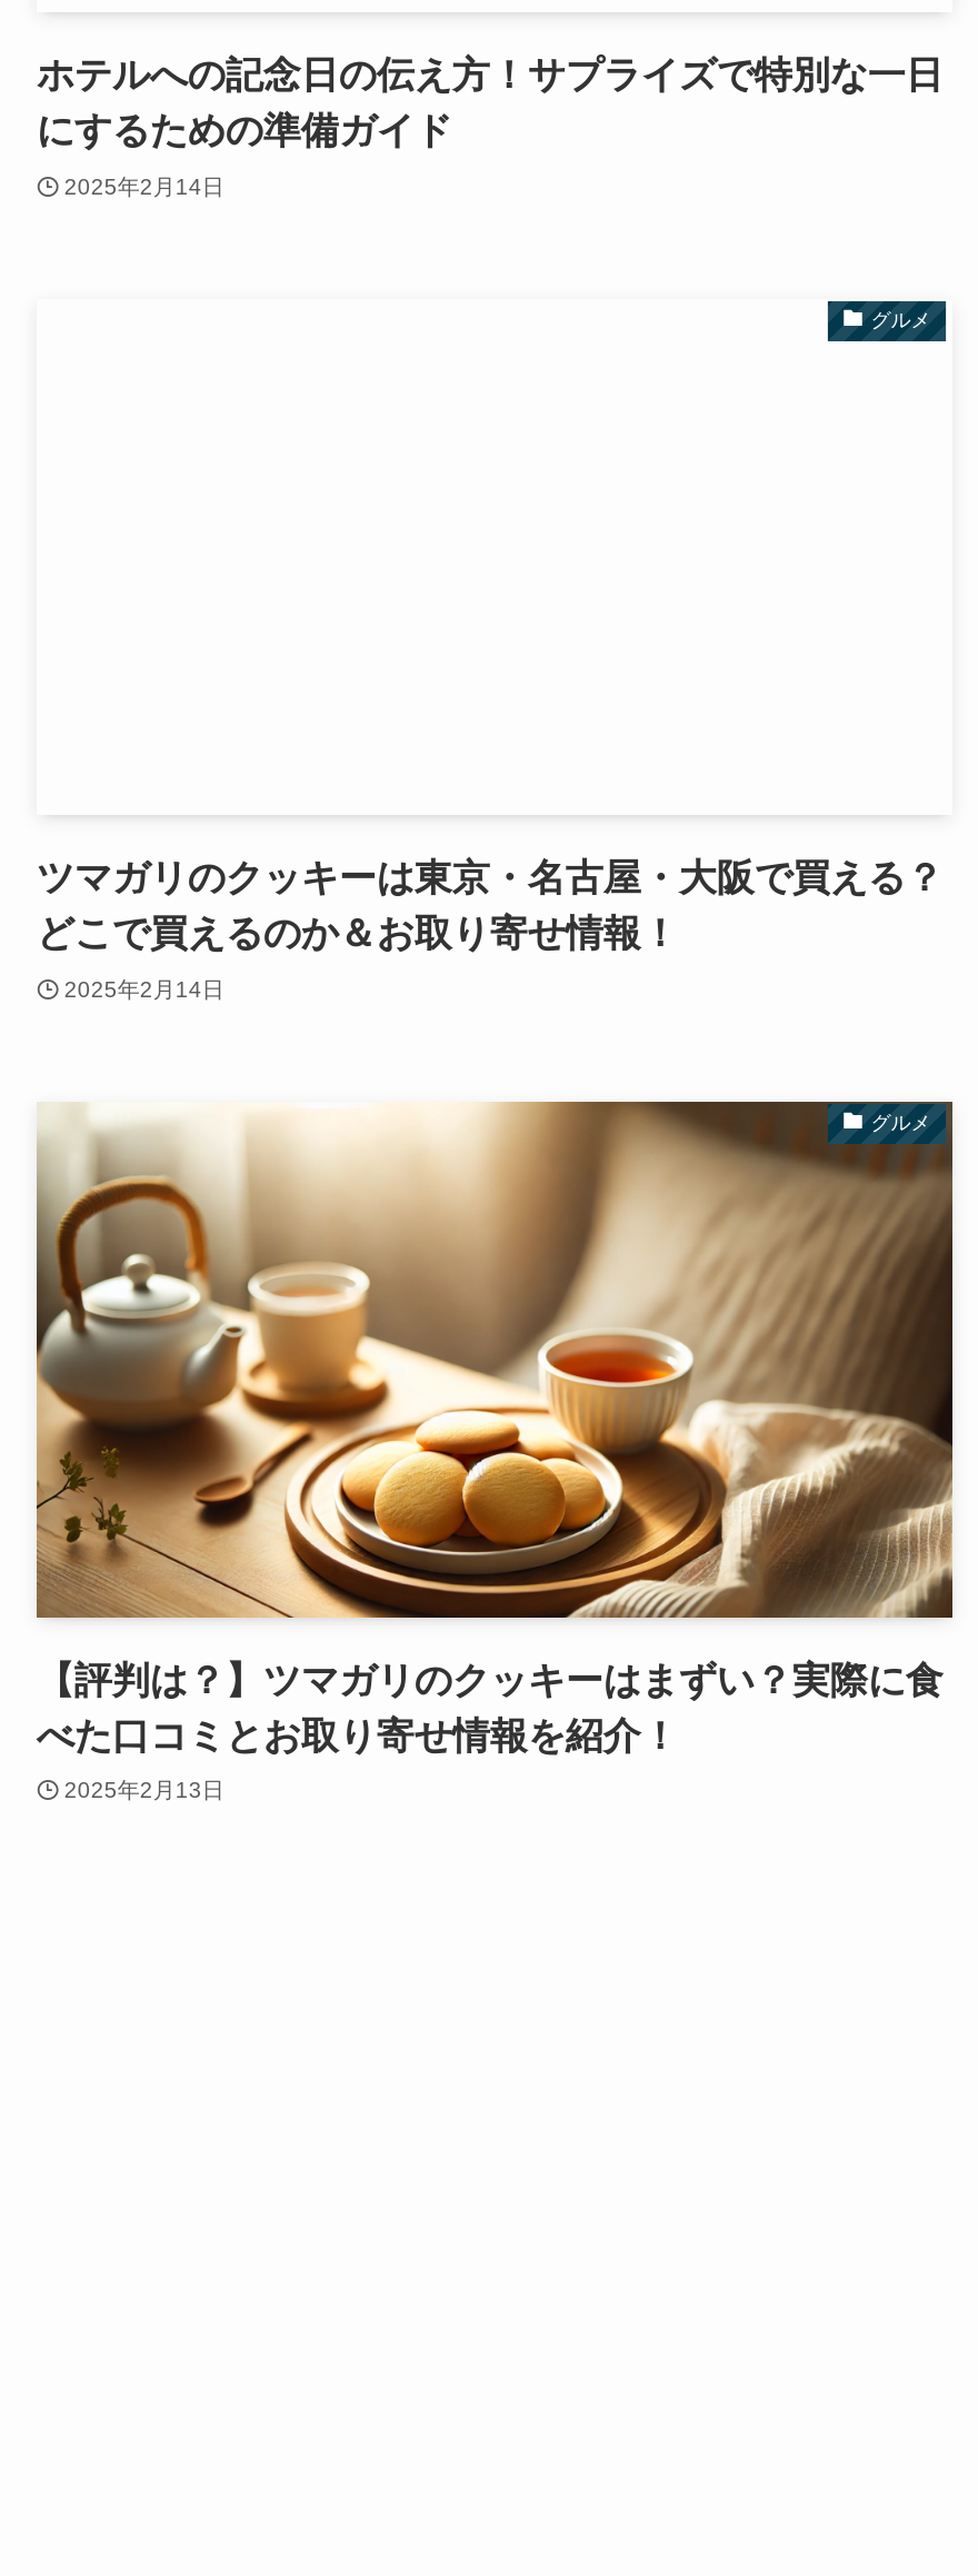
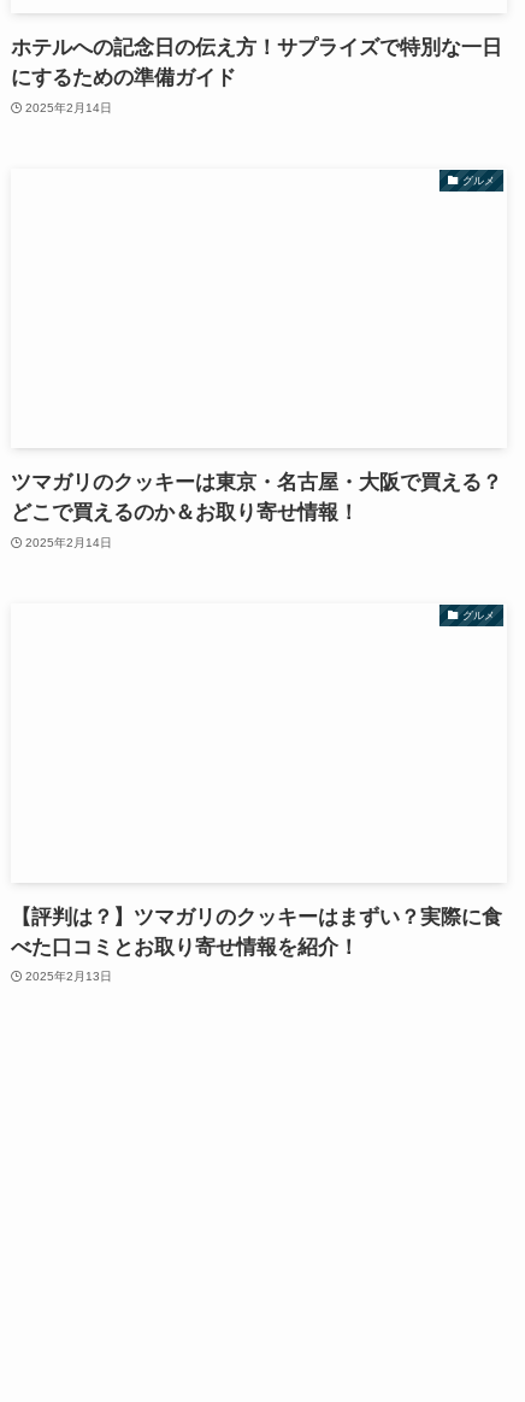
[34,1100,955,1620] [image] -> none

